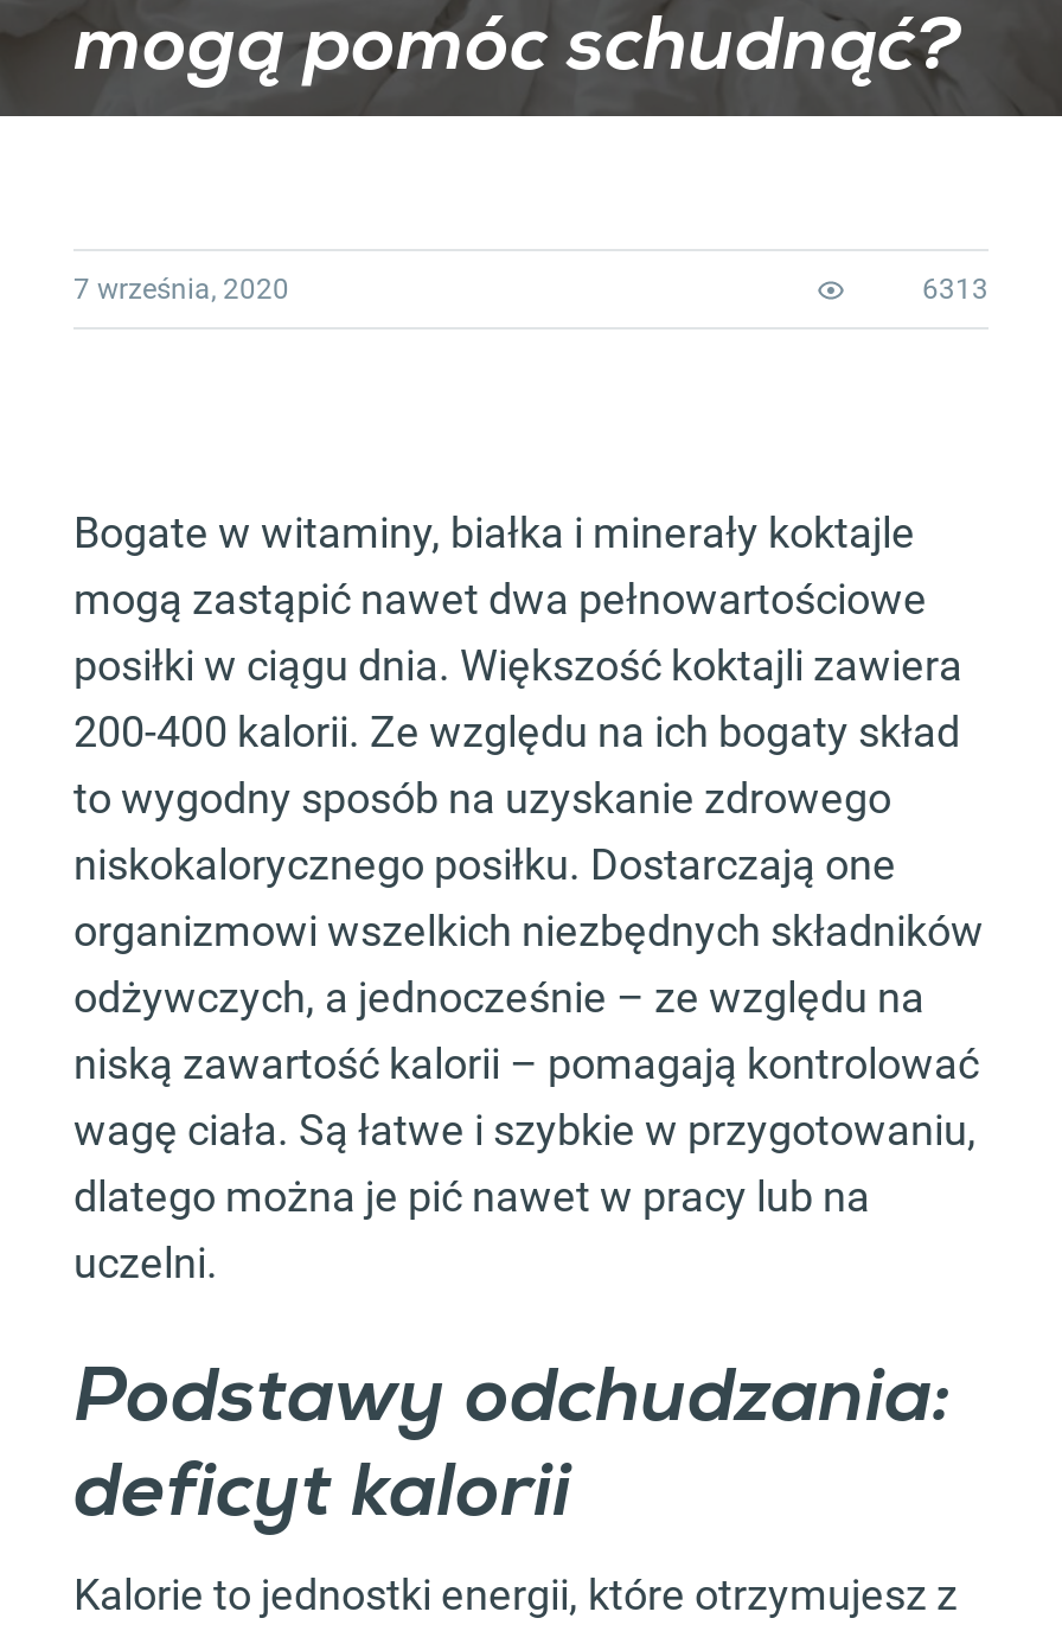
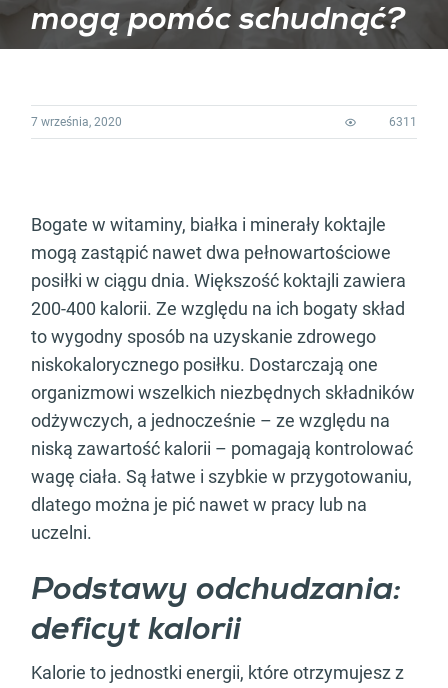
[922,273,989,306] 6313 -> [389,115,417,129] 6311

